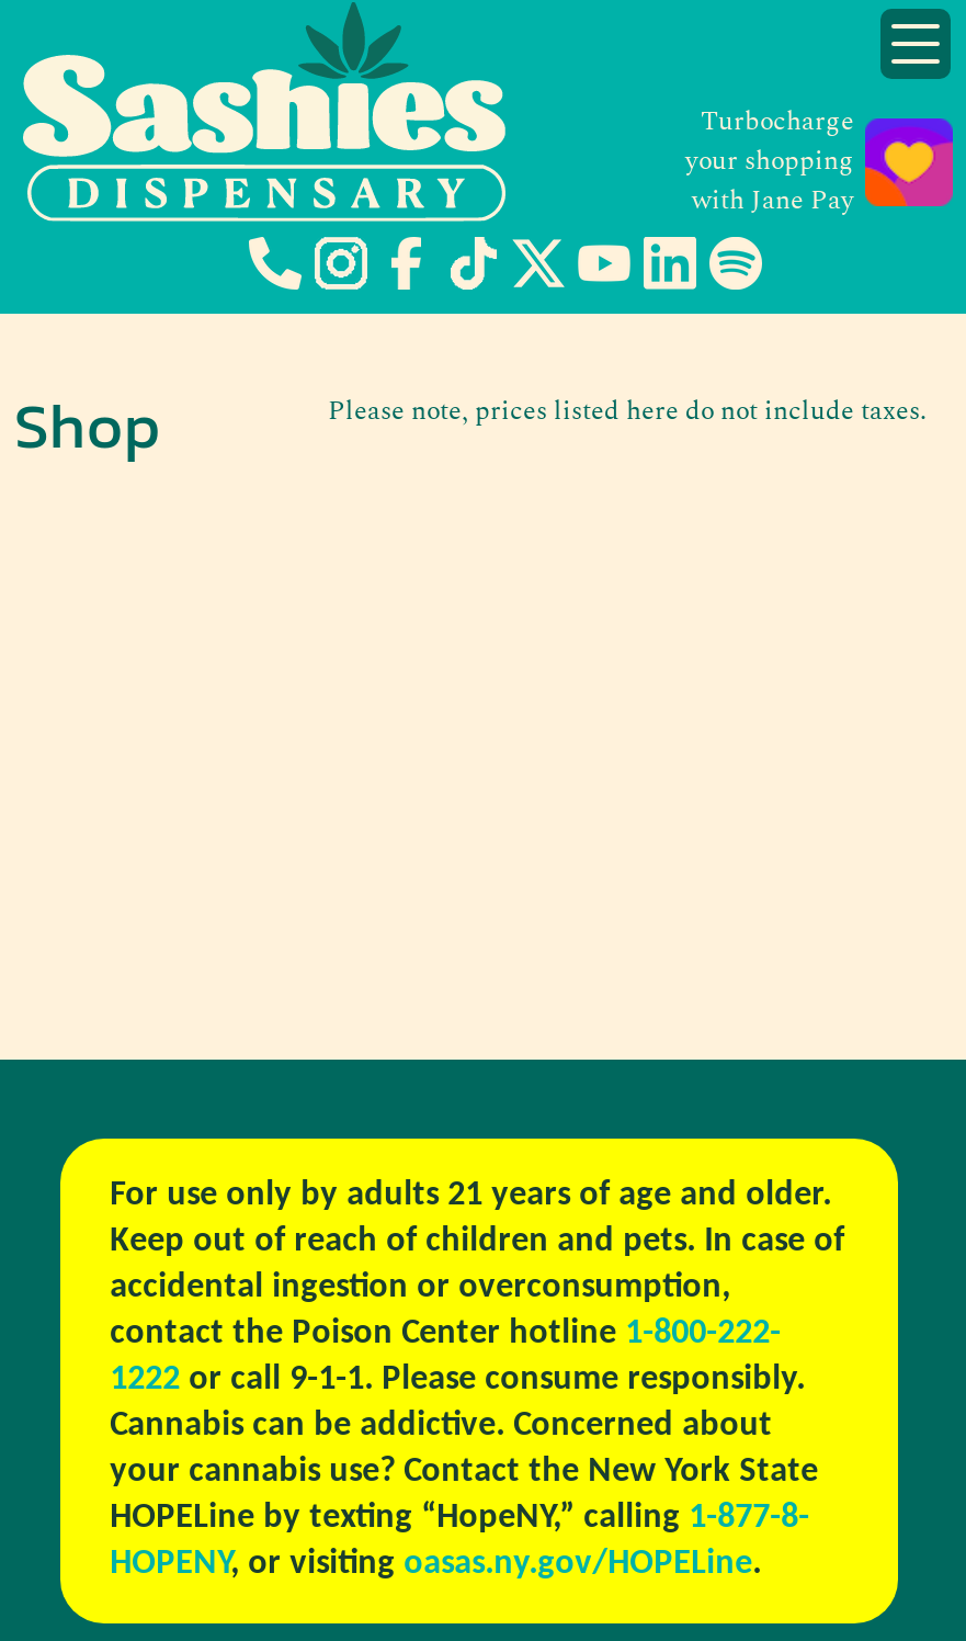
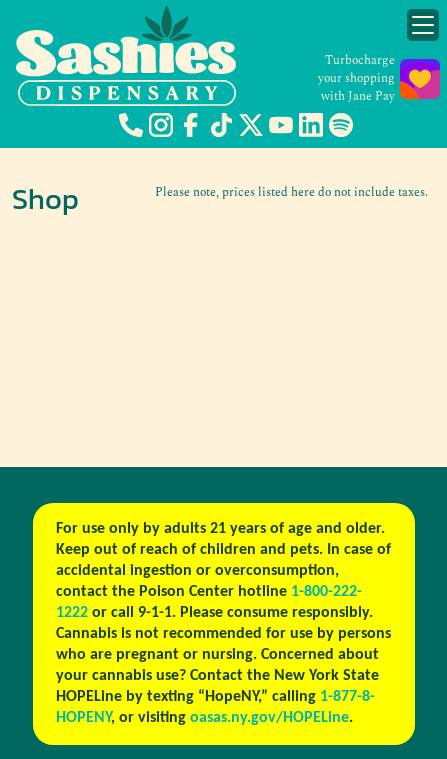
moved [110,1179,845,1398] -> [56,521,391,621]: For use only by adults 21 years of age and older. | Keep out of reach of children and pets. In case of | accidental ingestion or overconsumption, | contact the Poison Center hotline 1-800-222- | 1222 or call 9-1-1. Please consume responsibly.
[110,1409,772,1444] Cannabis can be addictive. Concerned about -> [56,626,391,663] Cannabis is not recommended for use by persons | who are pregnant or nursing. Concerned about

